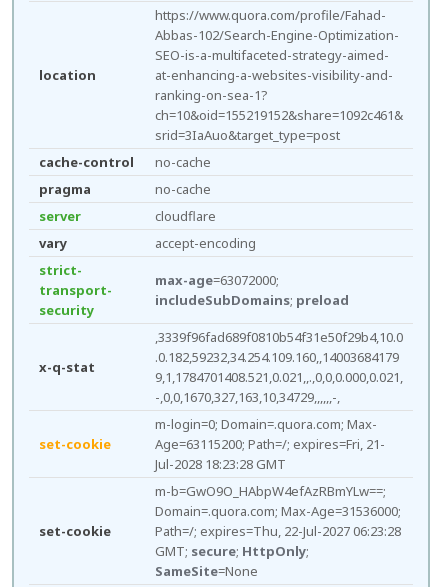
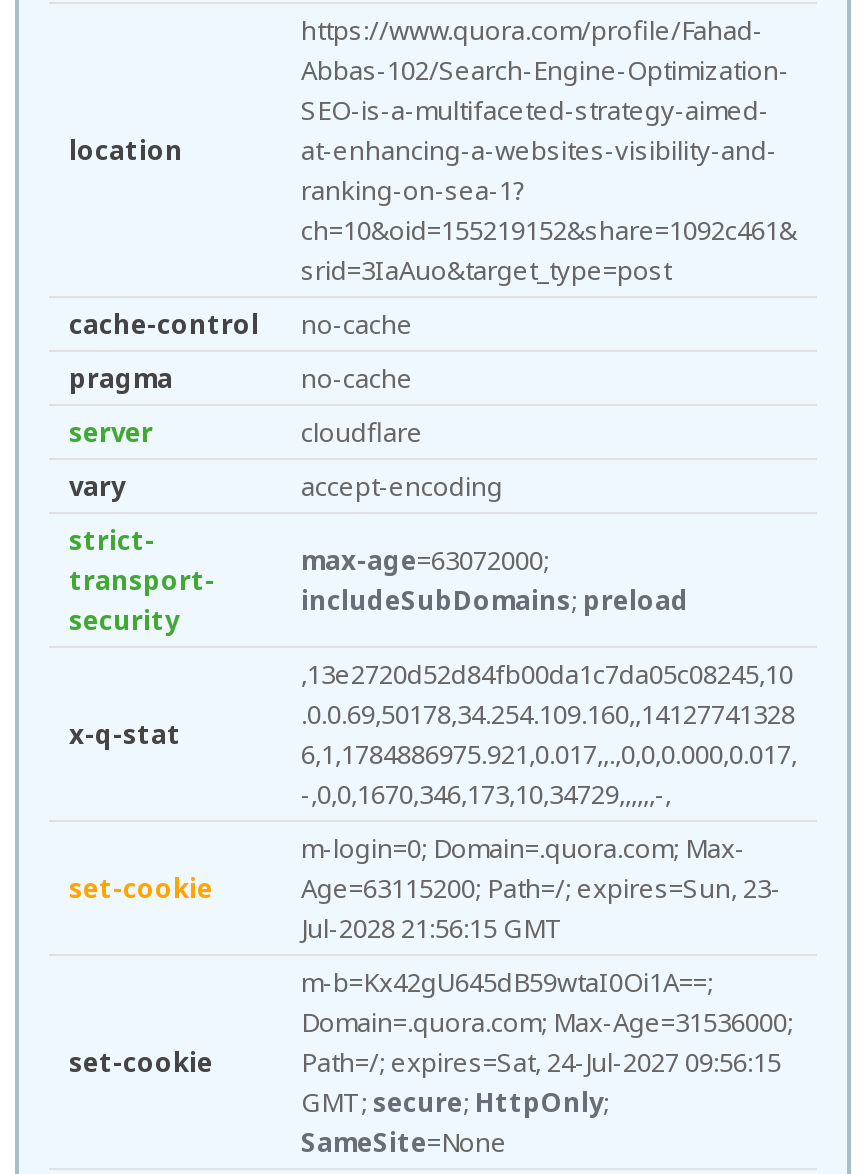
[155,328,403,406] ,3339f96fad689f0810b54f31e50f29b4,10.0 | .0.182,59232,34.254.109.160,,14003684179 | 9,1,1784701408.521,0.021,,.,0,0,0.000,0.021, | -,0,0,1670,327,163,10,34729,,,,,,-, -> [301,657,797,813] ,13e2720d52d84fb00da1c7da05c08245,10 | .0.0.69,50178,34.254.109.160,,14127741328 | 6,1,1784886975.921,0.017,,.,0,0,0.000,0.017, | -,0,0,1670,346,173,10,34729,,,,,,-,
[155,435,385,453] Age=63115200; Path=/; expires=Fri, 21- -> [301,871,781,907] Age=63115200; Path=/; expires=Sun, 23-
[155,455,286,473] Jul-2028 18:23:28 GMT -> [301,911,563,947] Jul-2028 21:56:15 GMT
[155,482,386,500] m-b=GwO9O_HAbpW4efAzRBmYLw==; -> [301,965,713,1001] m-b=Kx42gU645dB59wtaI0Oi1A==;
[155,522,401,540] Path=/; expires=Thu, 22-Jul-2027 06:23:28 -> [301,1045,781,1081] Path=/; expires=Sat, 24-Jul-2027 09:56:15

